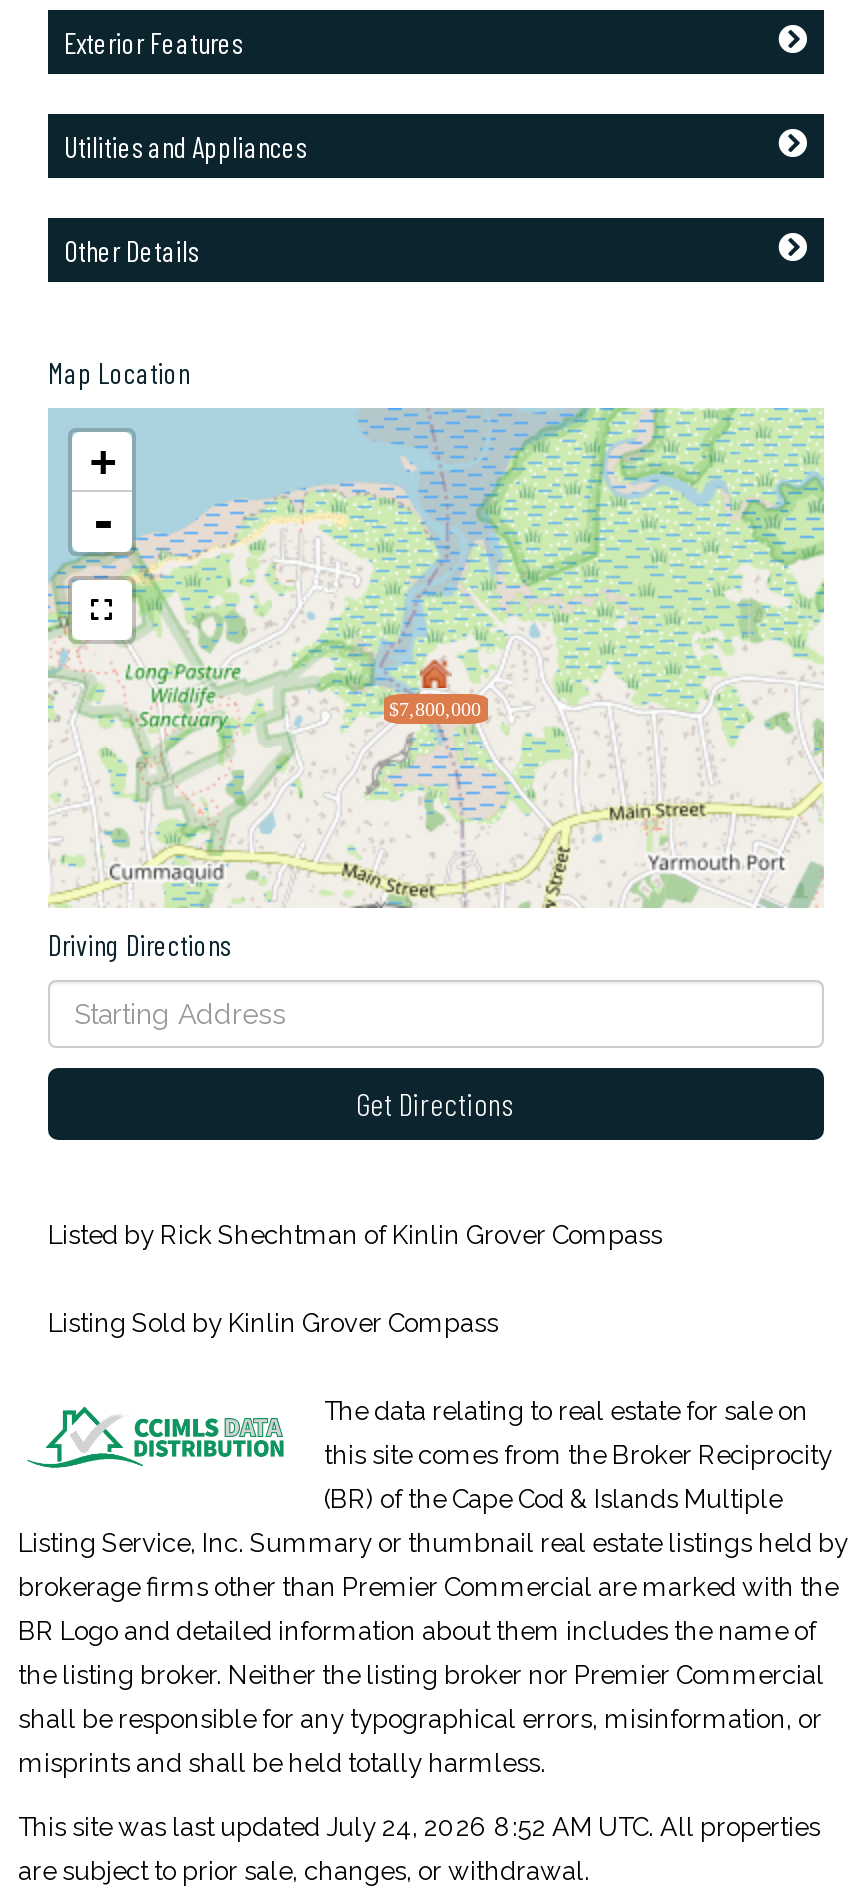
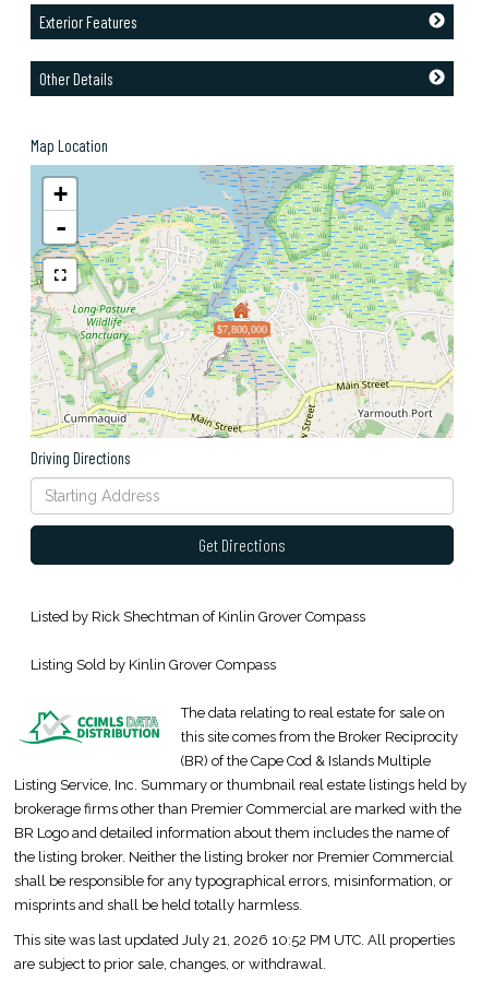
[64,129,306,165] Utilities and Appliances -> none
[18,1813,820,1843] This site was last updated July 24, 2026 8:52 AM UTC. All properties -> [14,932,455,948] This site was last updated July 21, 2026 10:52 PM UTC. All properties

